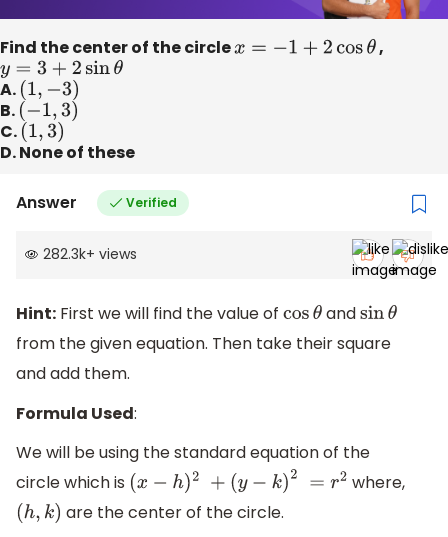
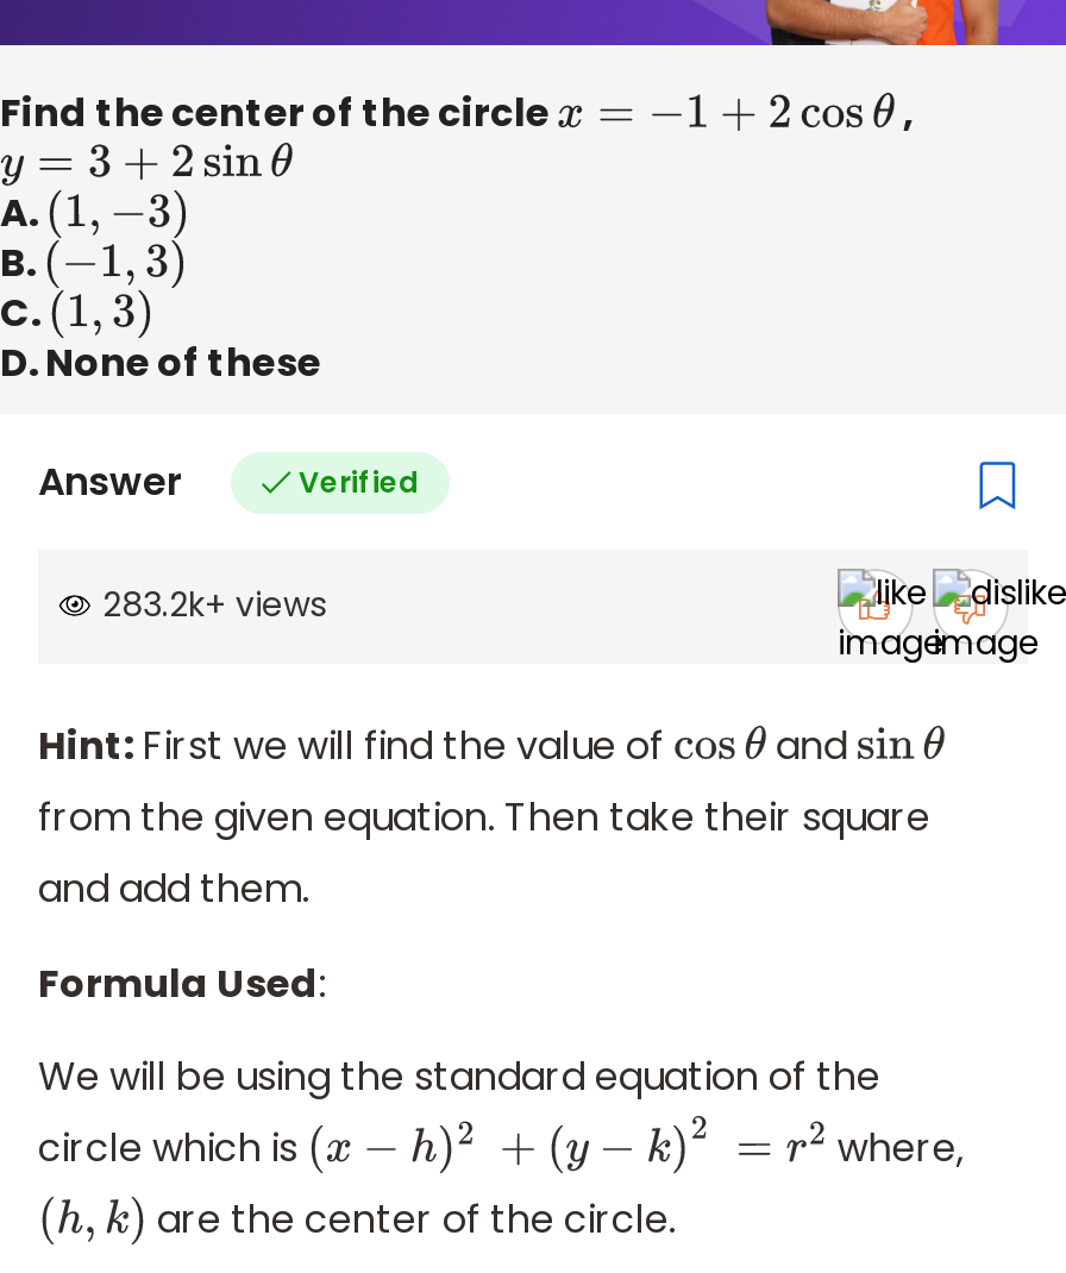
[43,244,137,264] 282.3k+ views -> [102,582,326,629] 283.2k+ views

